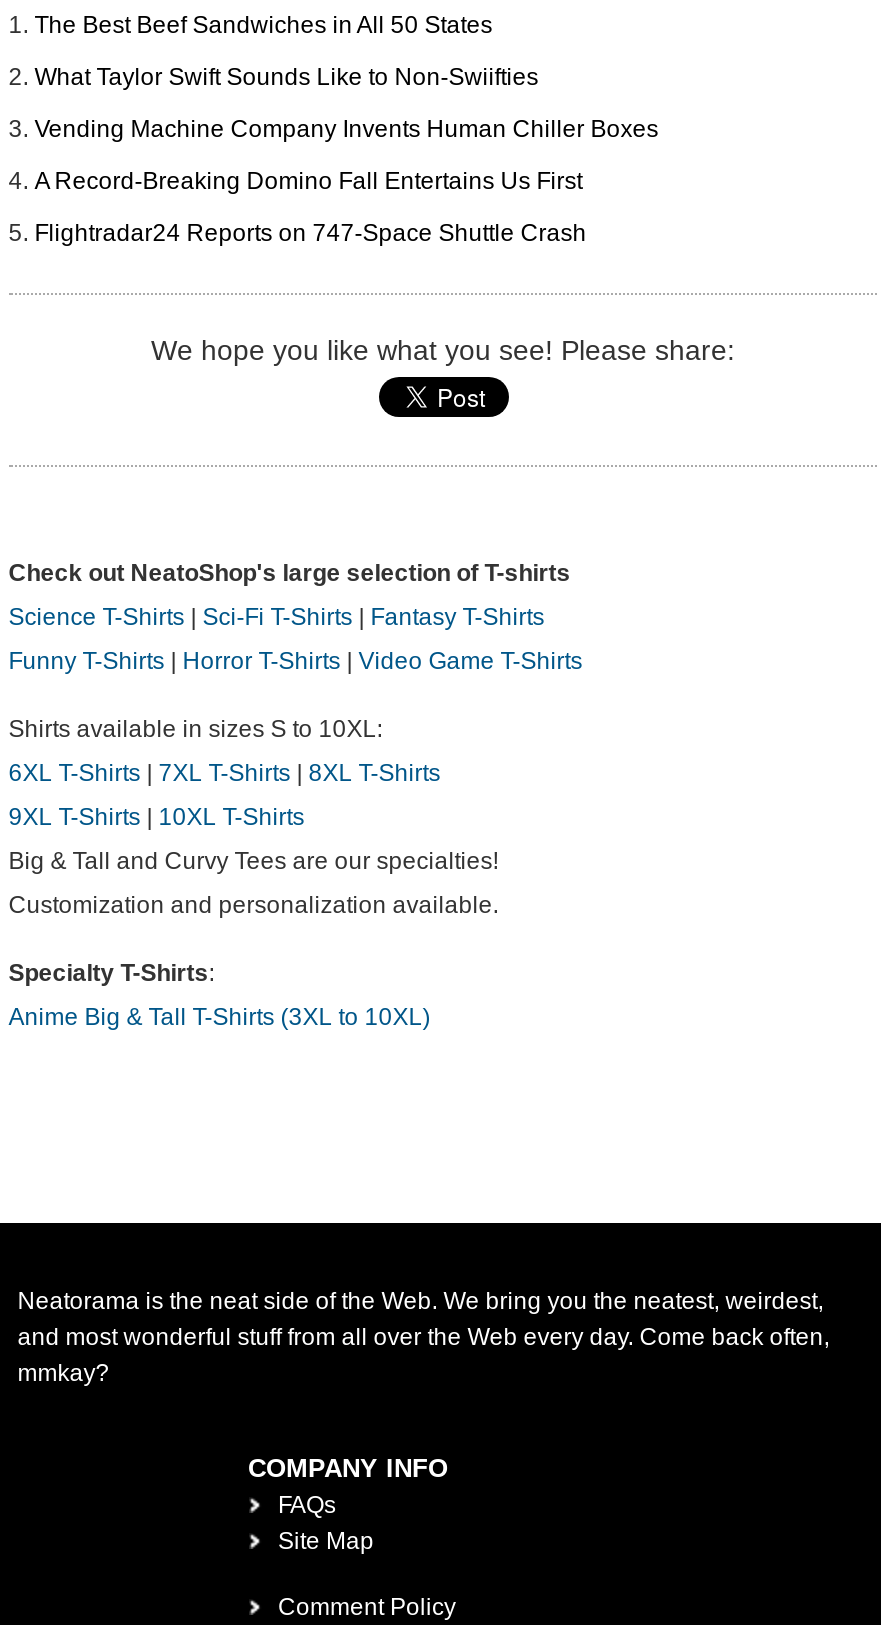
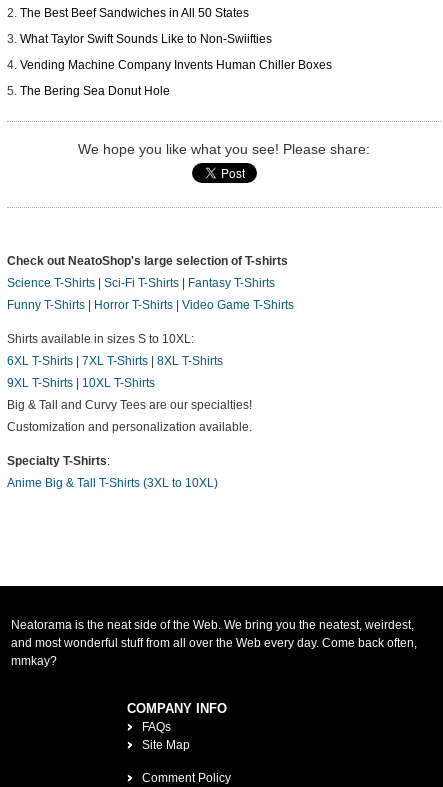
[34,168,586,248] A Record-Breaking Domino Fall Entertains Us First | Flightradar24 Reports on 747-Space Shuttle Crash -> [20,84,170,98] The Bering Sea Donut Hole

